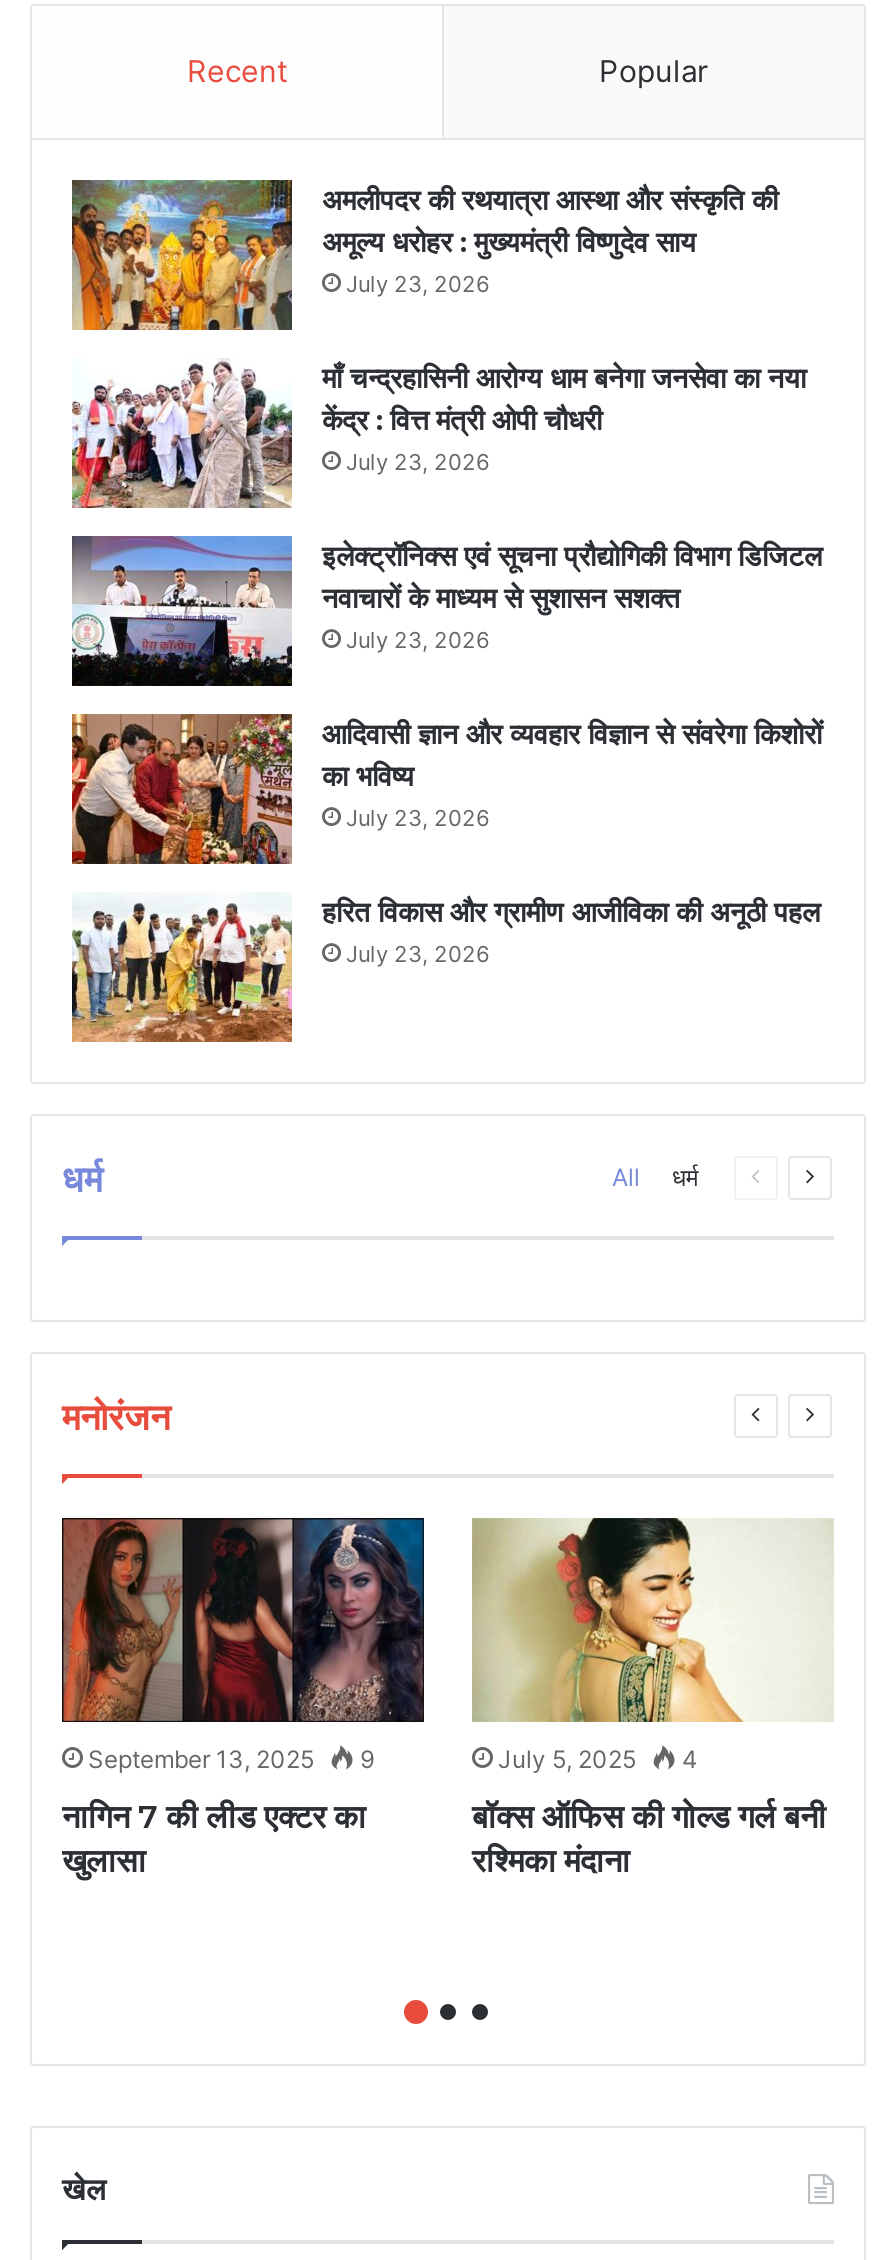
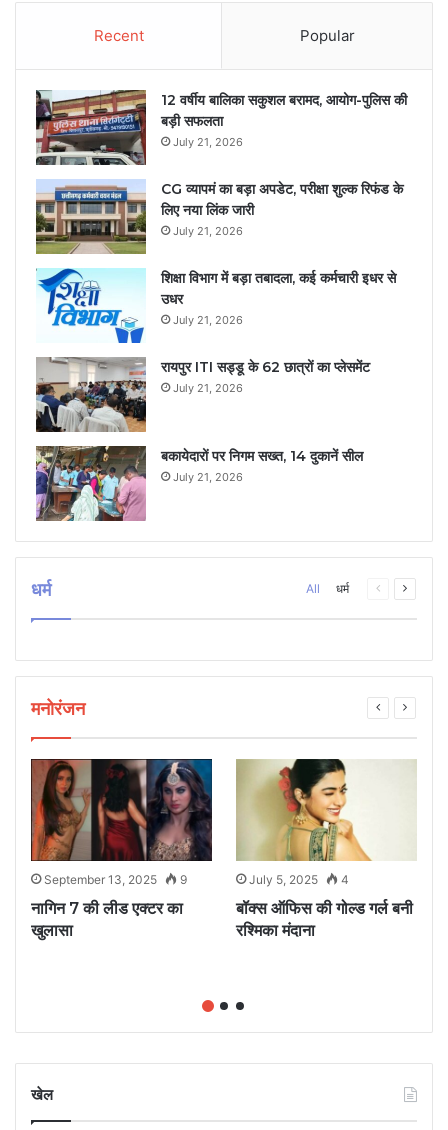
[70,179,778,333] [image] | अमलीपदर की रथयात्रा आस्था और संस्कृति की | अमूल्य धरोहर : मुख्यमंत्री विष्णुदेव साय | July 23, 2026 -> [35,89,407,166] [image] | 12 वर्षीय बालिका सकुशल बरामद, आयोग-पुलिस की | बड़ी सफलता | July 21, 2026
[70,359,806,509] [image] | माँ चन्द्रहासिनी आरोग्य धाम बनेगा जनसेवा का नया | केंद्र : वित्त मंत्री ओपी चौधरी | July 23, 2026 -> [35,179,403,254] [image] | CG व्यापमं का बड़ा अपडेट, परीक्षा शुल्क रिफंड के | लिए नया लिंक जारी | July 21, 2026
[70,535,822,689] [image] | इलेक्ट्रॉनिक्स एवं सूचना प्रौद्योगिकी विभाग डिजिटल | नवाचारों के माध्यम से सुशासन सशक्त | July 23, 2026 -> [36,268,396,344] [image] | शिक्षा विभाग में बड़ा तबादला, कई कर्मचारी इधर से | उधर | July 21, 2026
[70,713,822,865] [image] | आदिवासी ज्ञान और व्यवहार विज्ञान से संवरेगा किशोरों | का भविष्य | July 23, 2026 -> [35,357,370,433] [image] | रायपुर ITI सड्डू के 62 छात्रों का प्लेसमेंट | July 21, 2026
[70,891,820,1045] [image] | हरित विकास और ग्रामीण आजीविका की अनूठी पहल | July 23, 2026 -> [35,445,363,522] [image] | बकायेदारों पर निगम सख्त, 14 दुकानें सील | July 21, 2026

